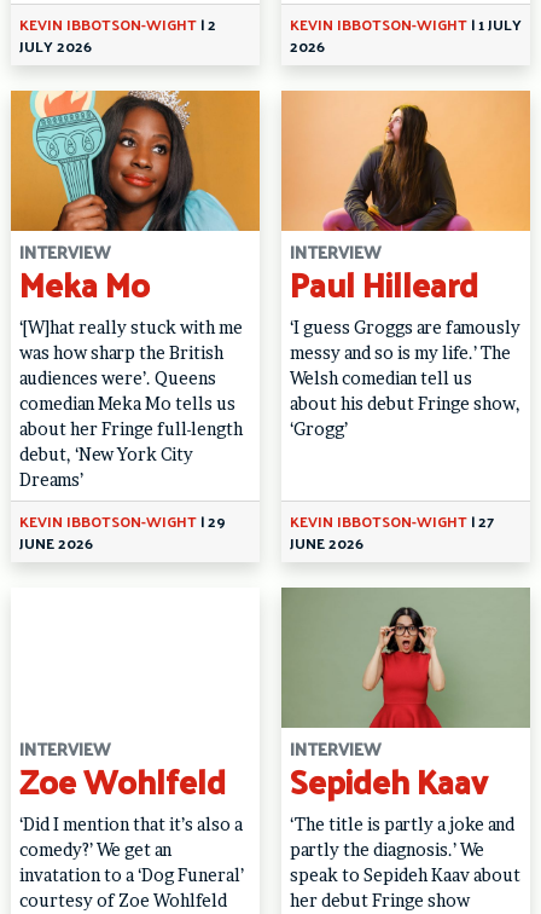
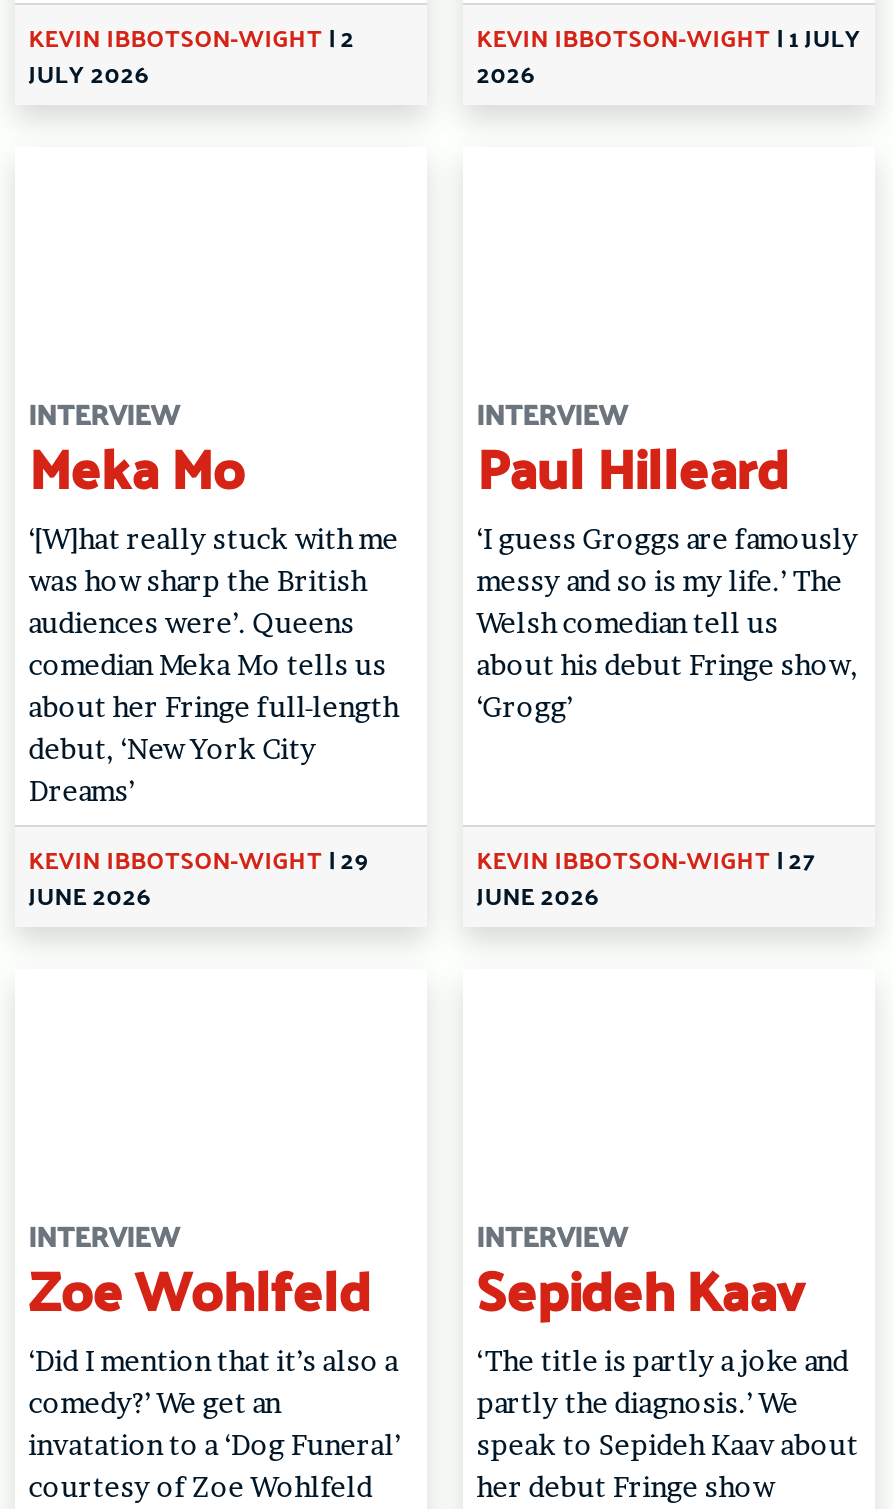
[10,89,261,232] [image] -> none
[280,89,531,232] [image] -> none
[280,586,531,729] [image] -> none

